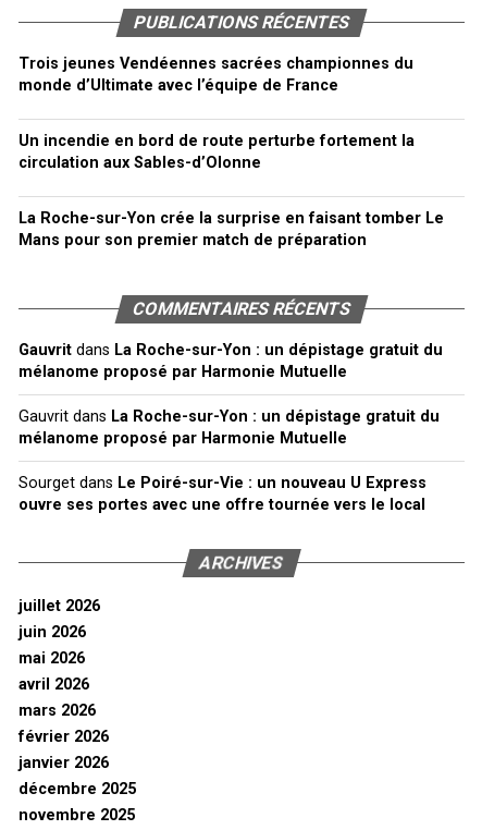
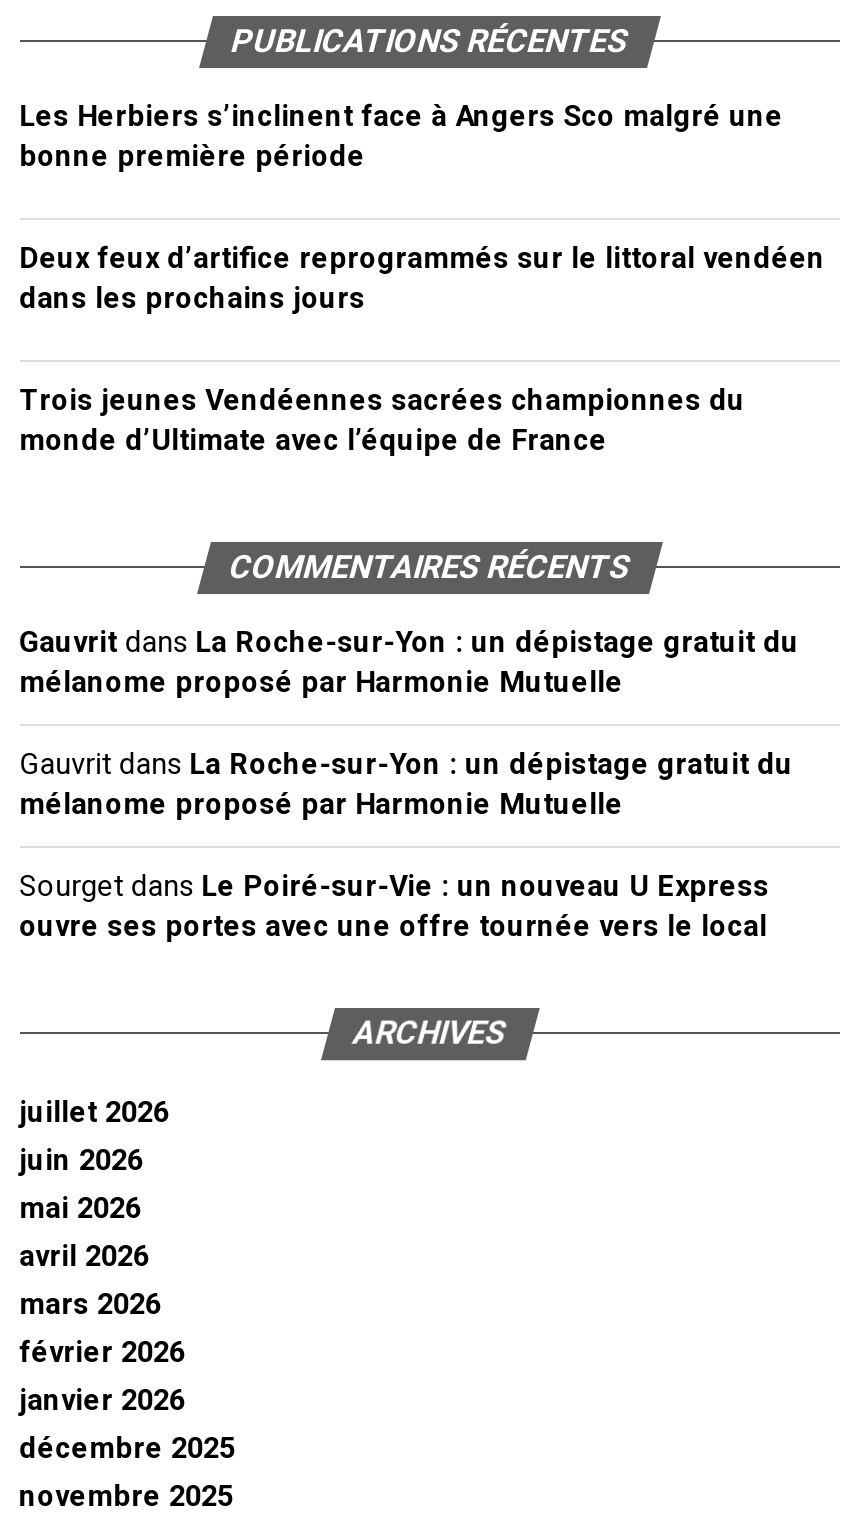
none -> [19,100,825,316] Les Herbiers s’inclinent face à Angers Sco malgré une | bonne première période | Deux feux d’artifice reprogrammés sur le littoral vendéen | dans les prochains jours
moved [18,54,413,95] -> [19,384,745,458]: Trois jeunes Vendéennes sacrées championnes du | monde d’Ultimate avec l’équipe de France
[18,132,444,249] Un incendie en bord de route perturbe fortement la | circulation aux Sables-d’Olonne | La Roche-sur-Yon crée la surprise en faisant tomber Le | Mans pour son premier match de préparation -> none

